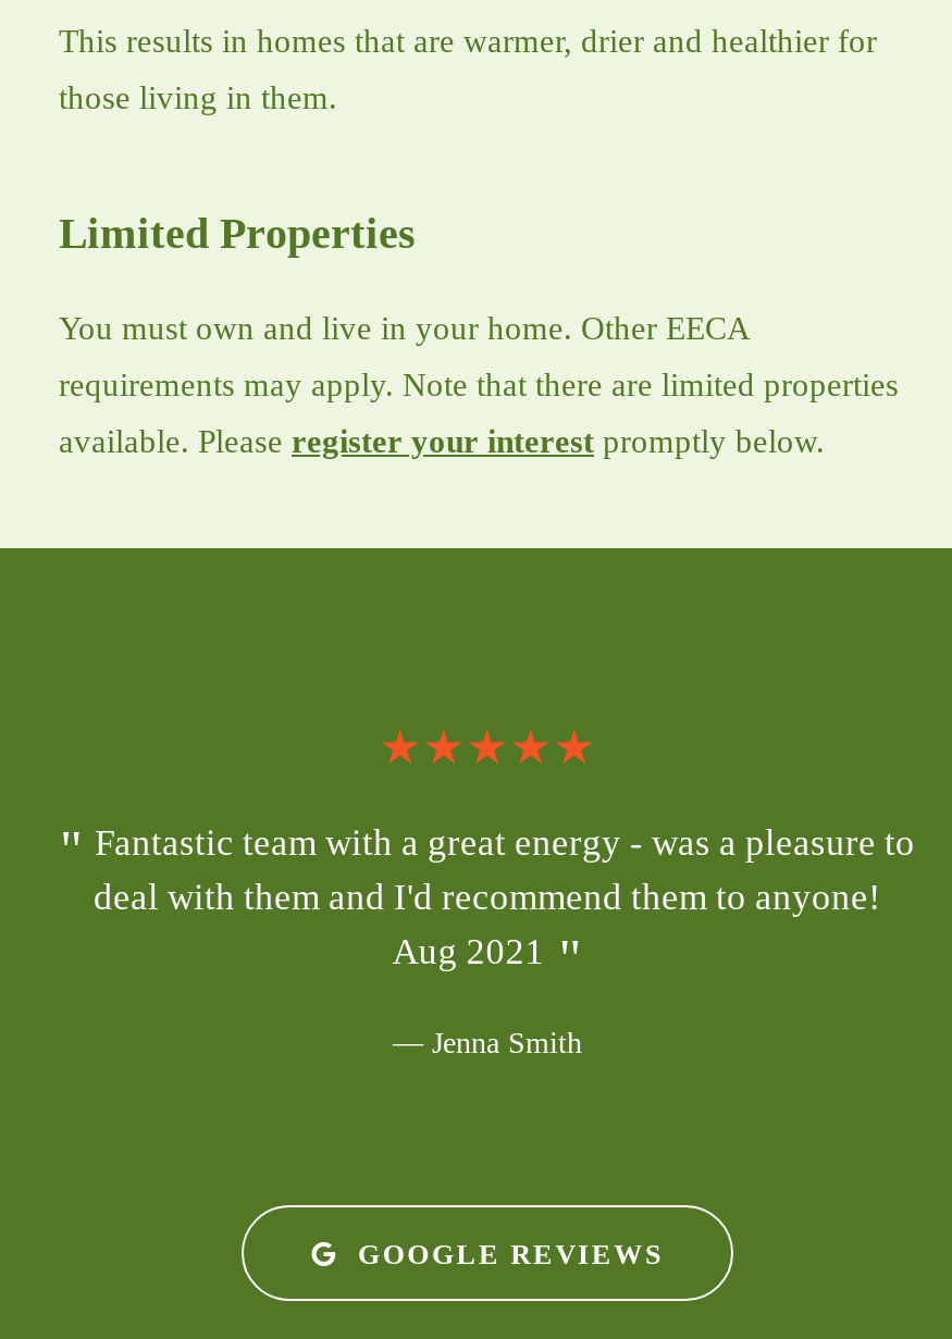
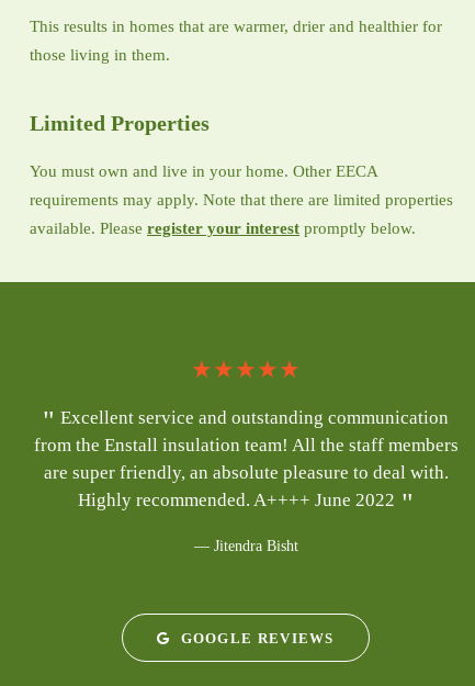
[94,822,915,972] Fantastic team with a great energy - was a pleasure to | deal with them and I'd recommend them to anyone! | Aug 2021 -> [33,407,458,510] Excellent service and outstanding communication | from the Enstall insulation team! All the staff members | are super friendly, an absolute pleasure to deal with. | Highly recommended. A++++ June 2022
[432,1027,582,1059] Jenna Smith -> [213,537,298,554] Jitendra Bisht

